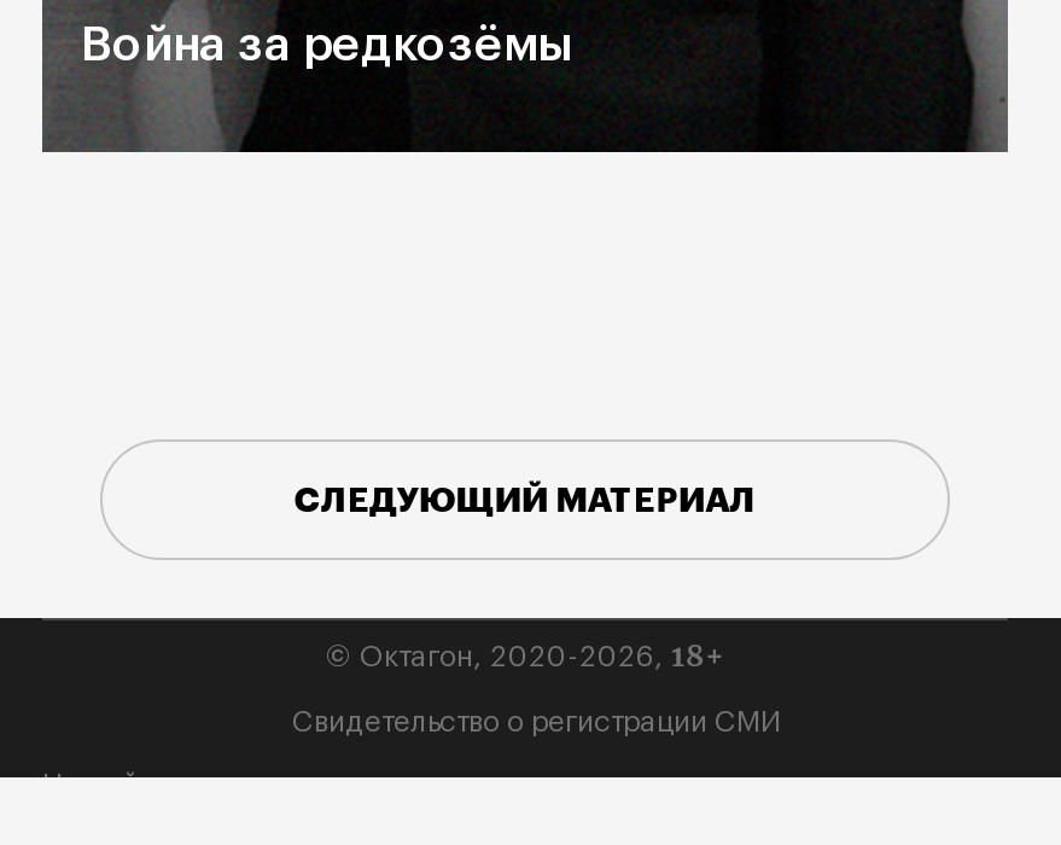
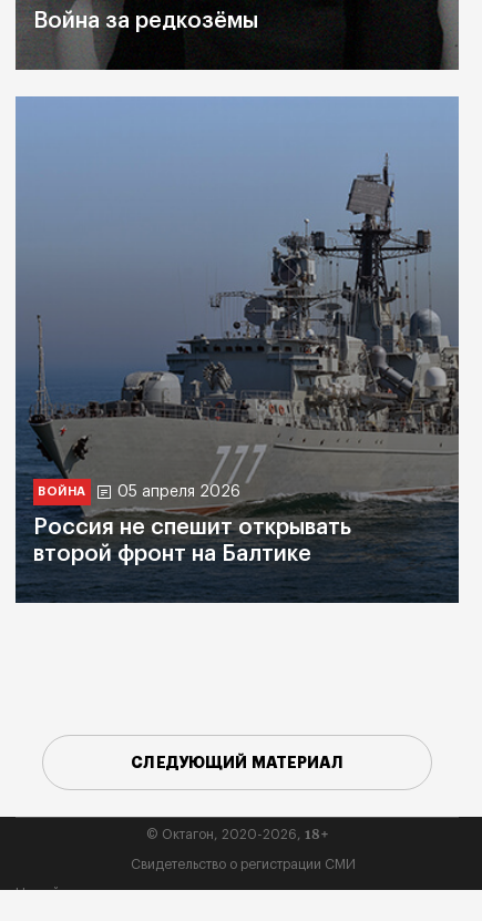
none -> [16,95,459,603] [image] | ВОЙНА | 05 апреля 2026 | Россия не спешит открывать | второй фронт на Балтике

